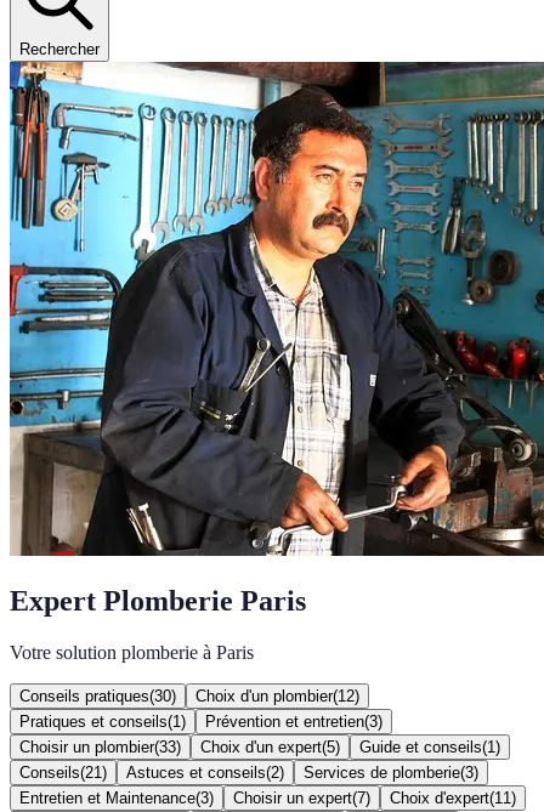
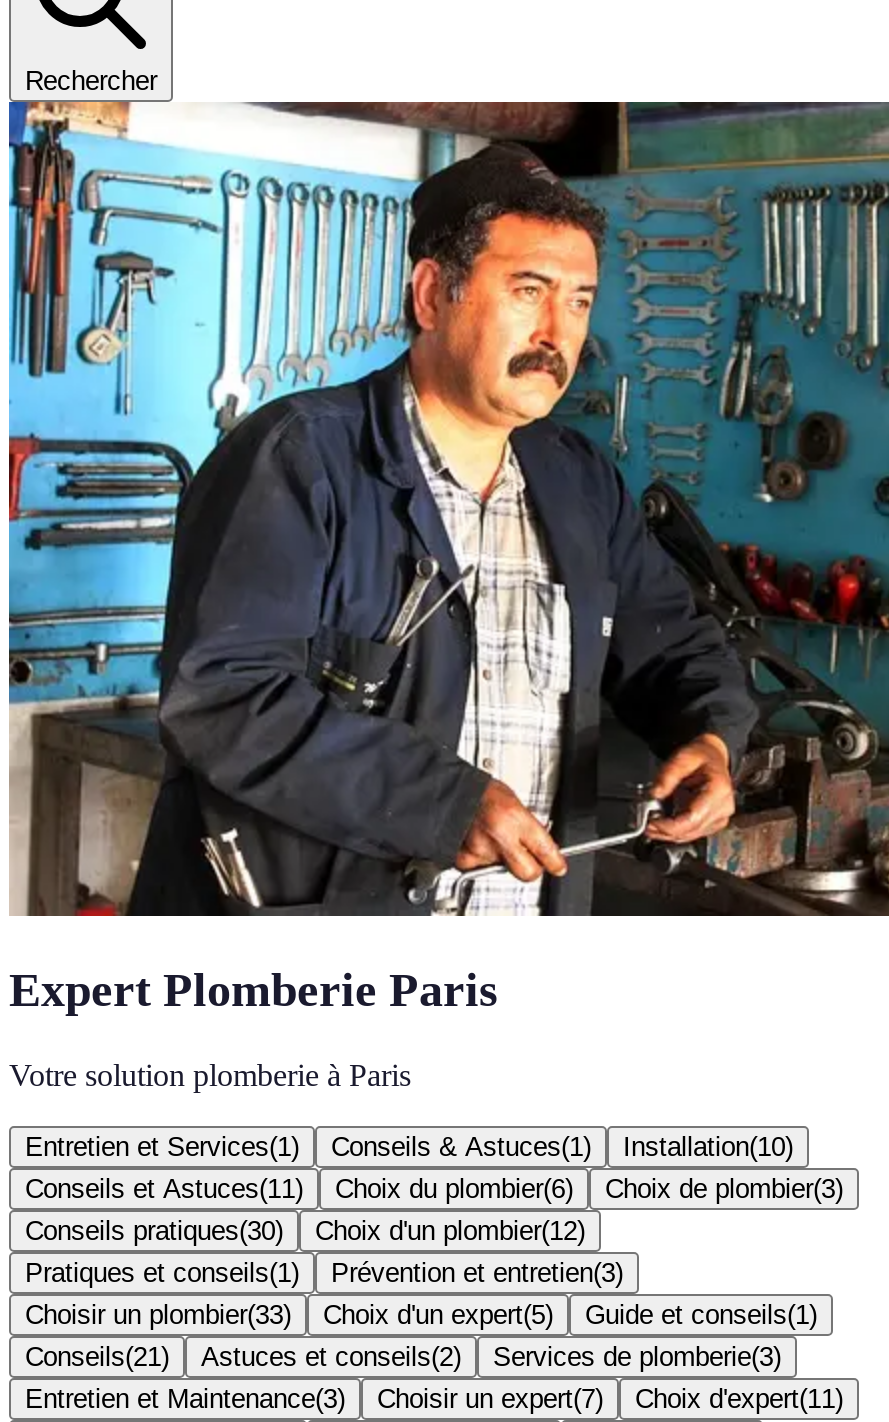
none -> [25,1132,843,1204] Entretien et Services(1) | Conseils & Astuces(1) | Installation(10) | Conseils et Astuces(11) | Choix du plombier(6) | Choix de plombier(3)

